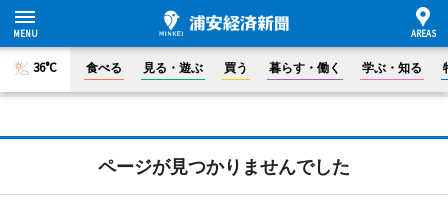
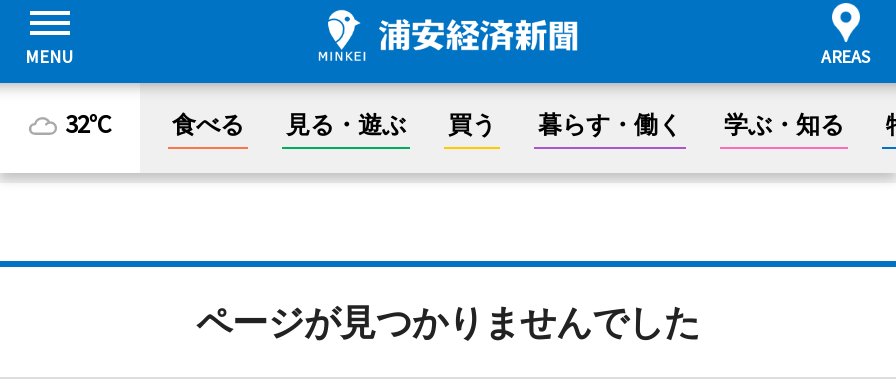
[32,59,56,76] 36°C -> [65,108,113,142] 32°C

